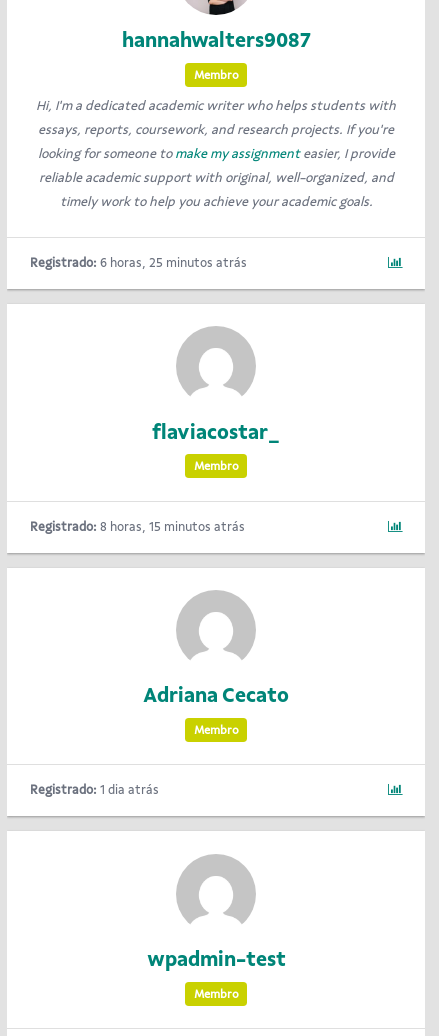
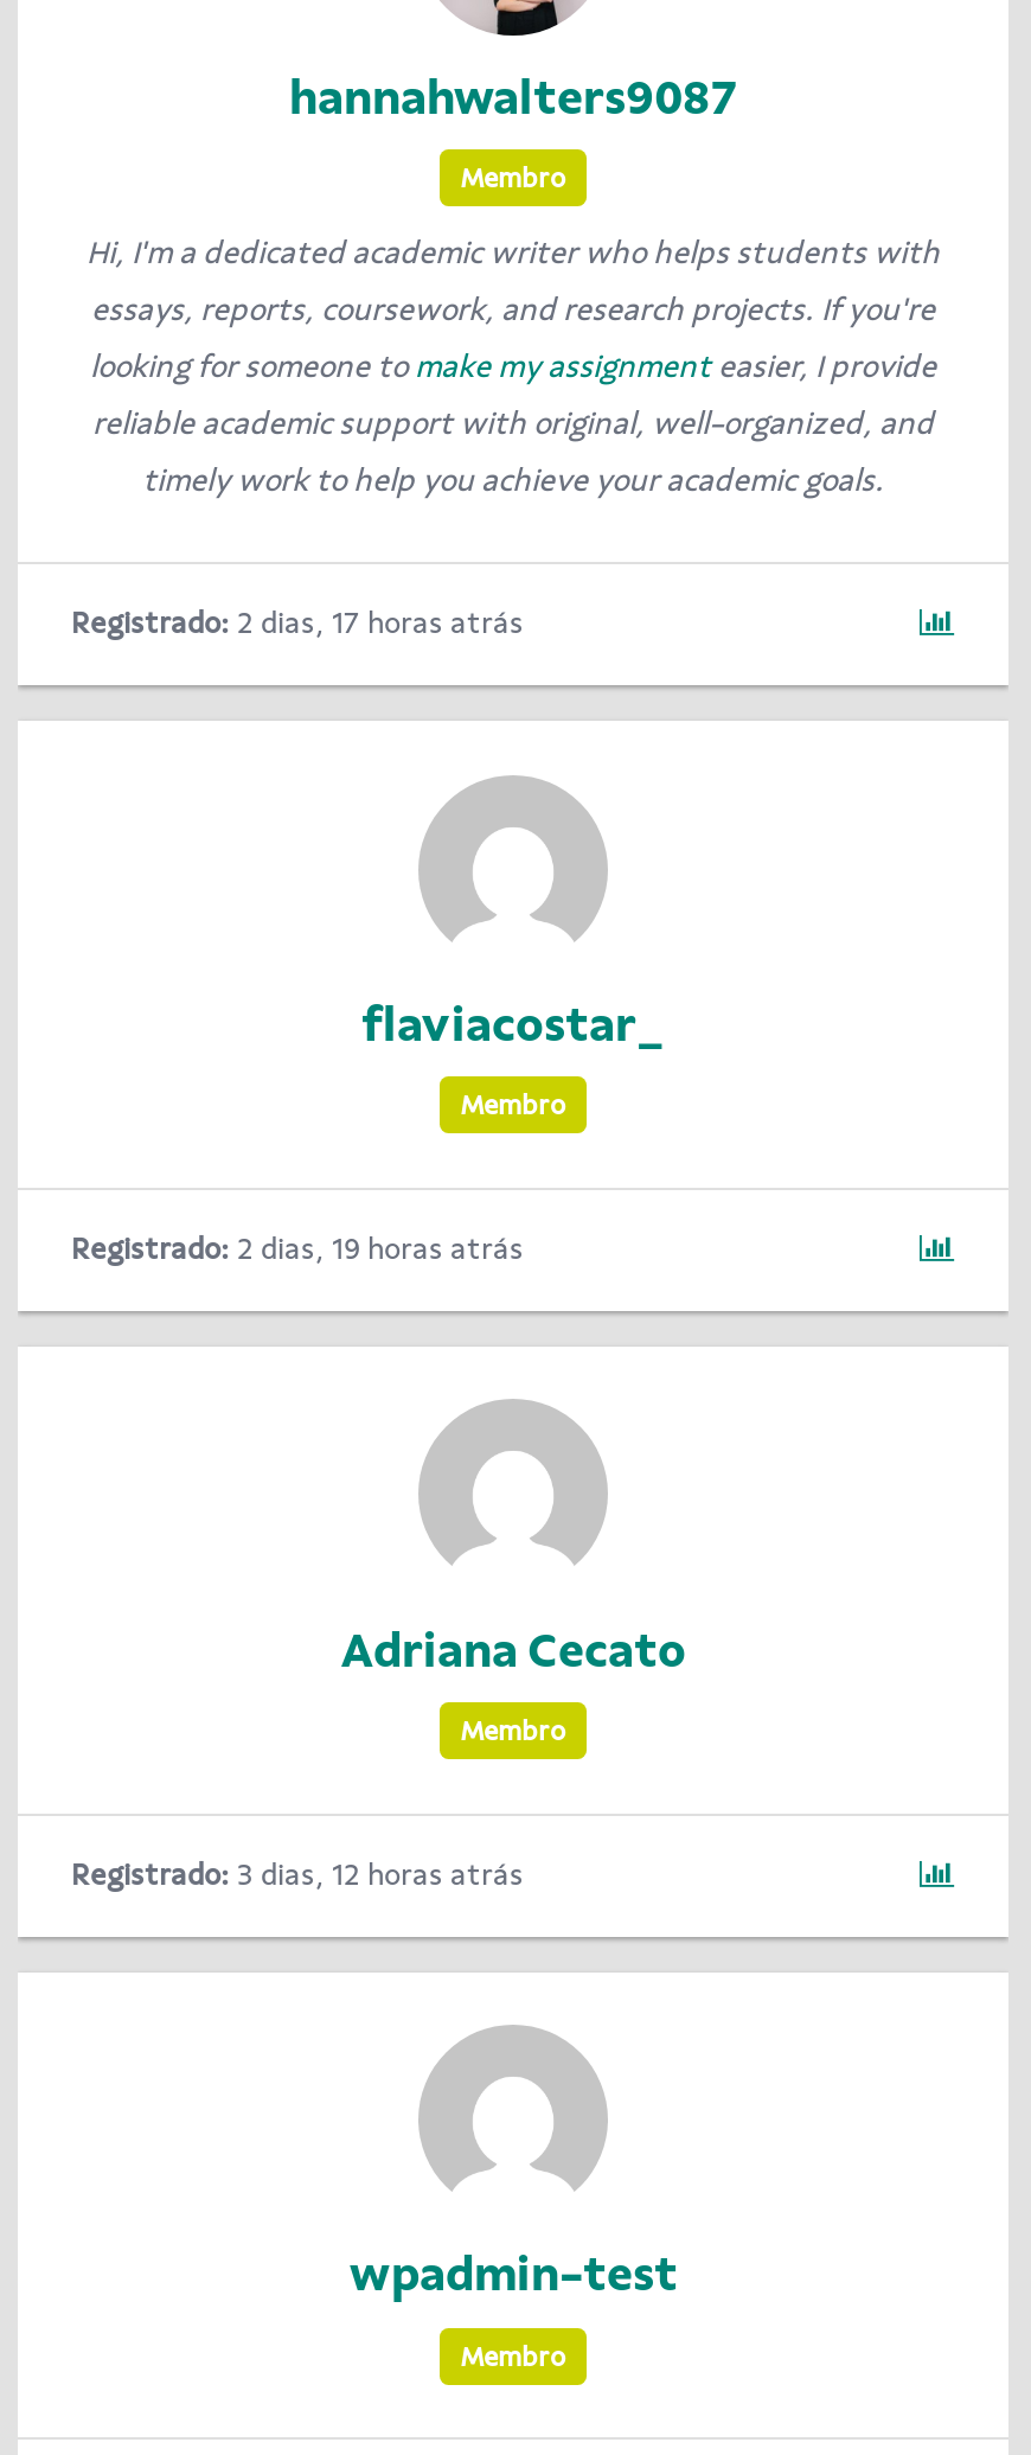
[29,256,246,270] Registrado: 6 horas, 25 minutos atrás -> [71,606,524,640] Registrado: 2 dias, 17 horas atrás
[29,519,244,533] Registrado: 8 horas, 15 minutos atrás -> [71,1232,524,1265] Registrado: 2 dias, 19 horas atrás
[29,783,158,797] Registrado: 1 dia atrás -> [71,1857,524,1890] Registrado: 3 dias, 12 horas atrás

